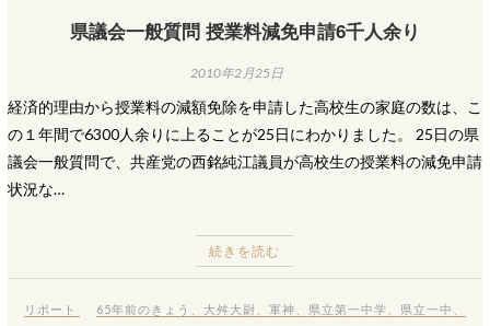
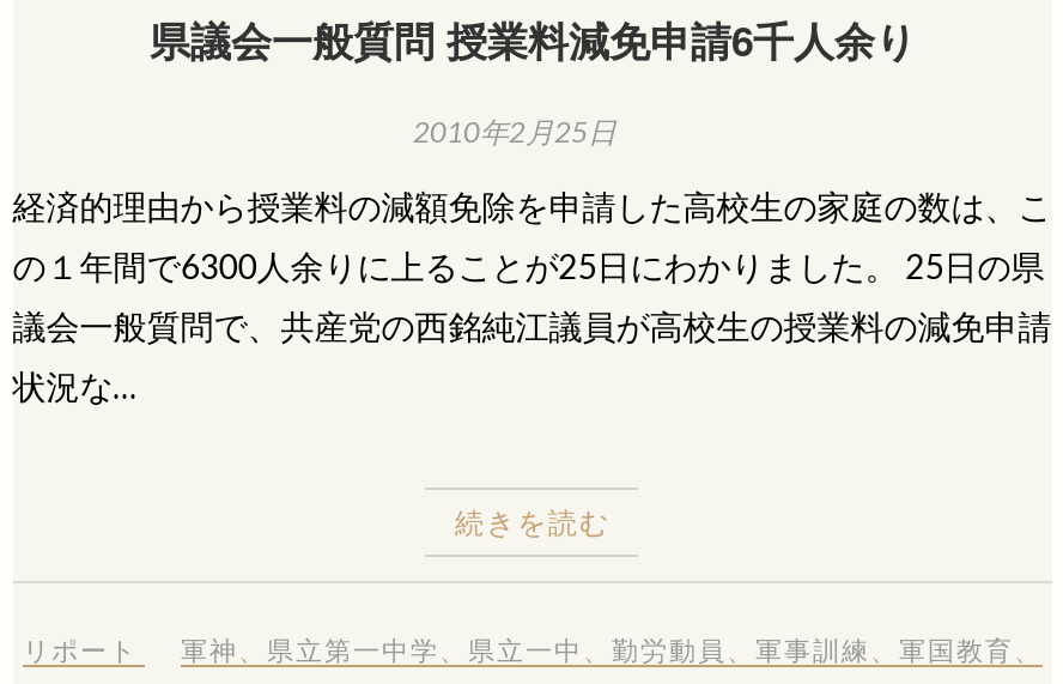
[96,302,466,316] 65年前のきょう、大舛大尉、軍神、県立第一中学、県立一中、 -> [181,633,1043,665] 軍神、県立第一中学、県立一中、勤労動員、軍事訓練、軍国教育、

